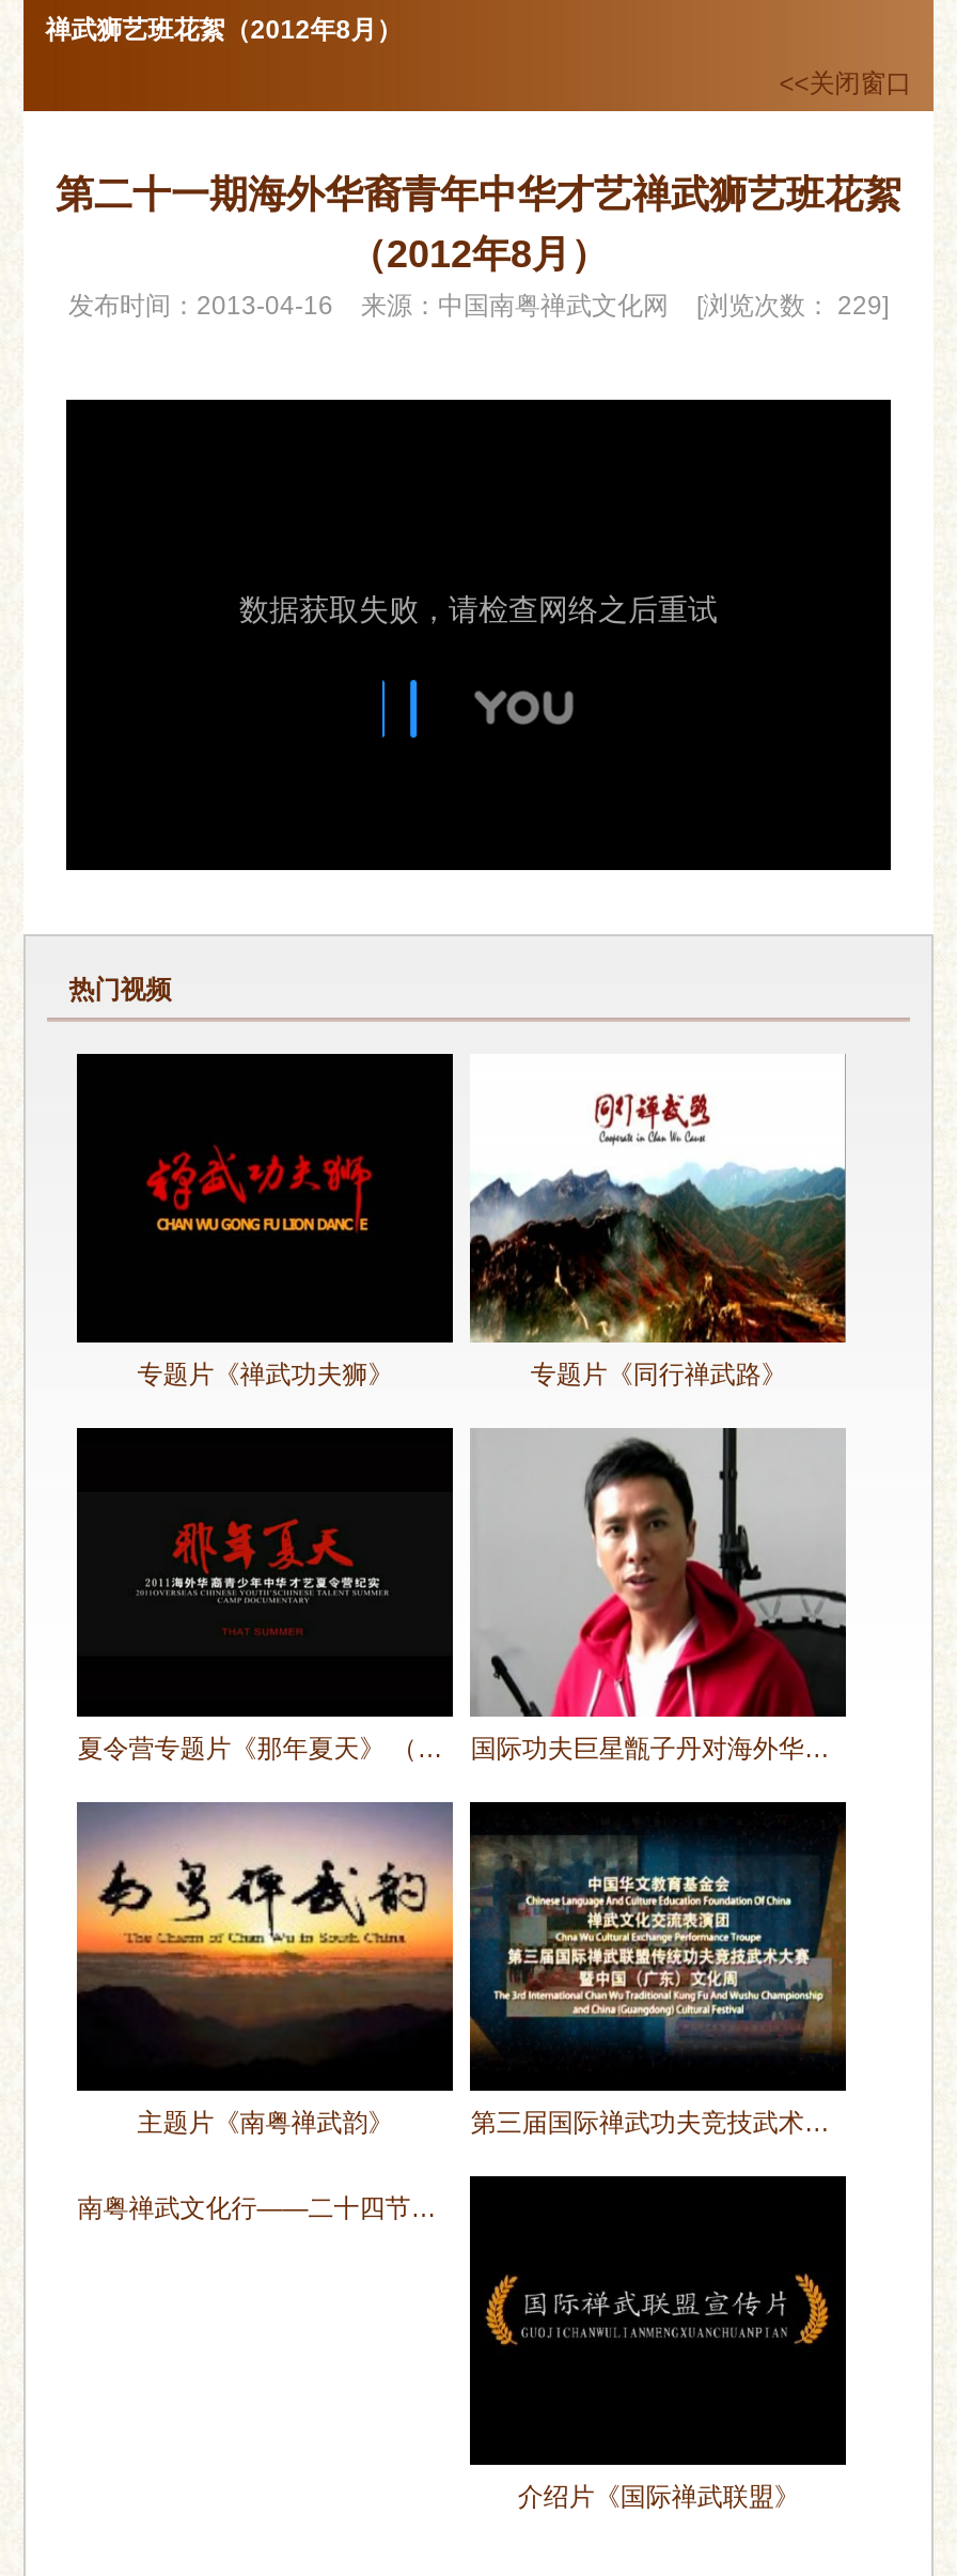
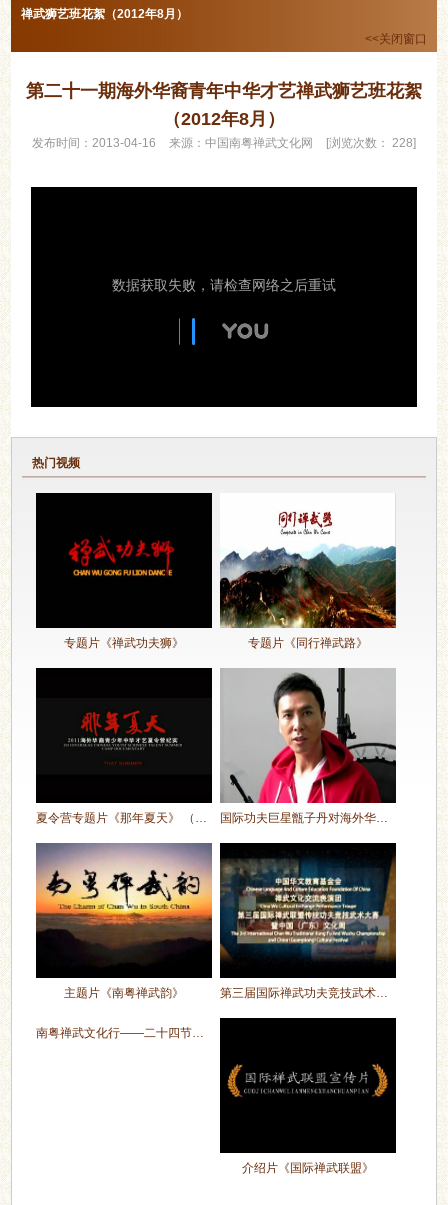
[68,290,889,320] 发布时间：2013-04-16 来源：中国南粤禅武文化网 [浏览次数： 229] -> [32,136,416,150] 发布时间：2013-04-16 来源：中国南粤禅武文化网 [浏览次数： 228]

